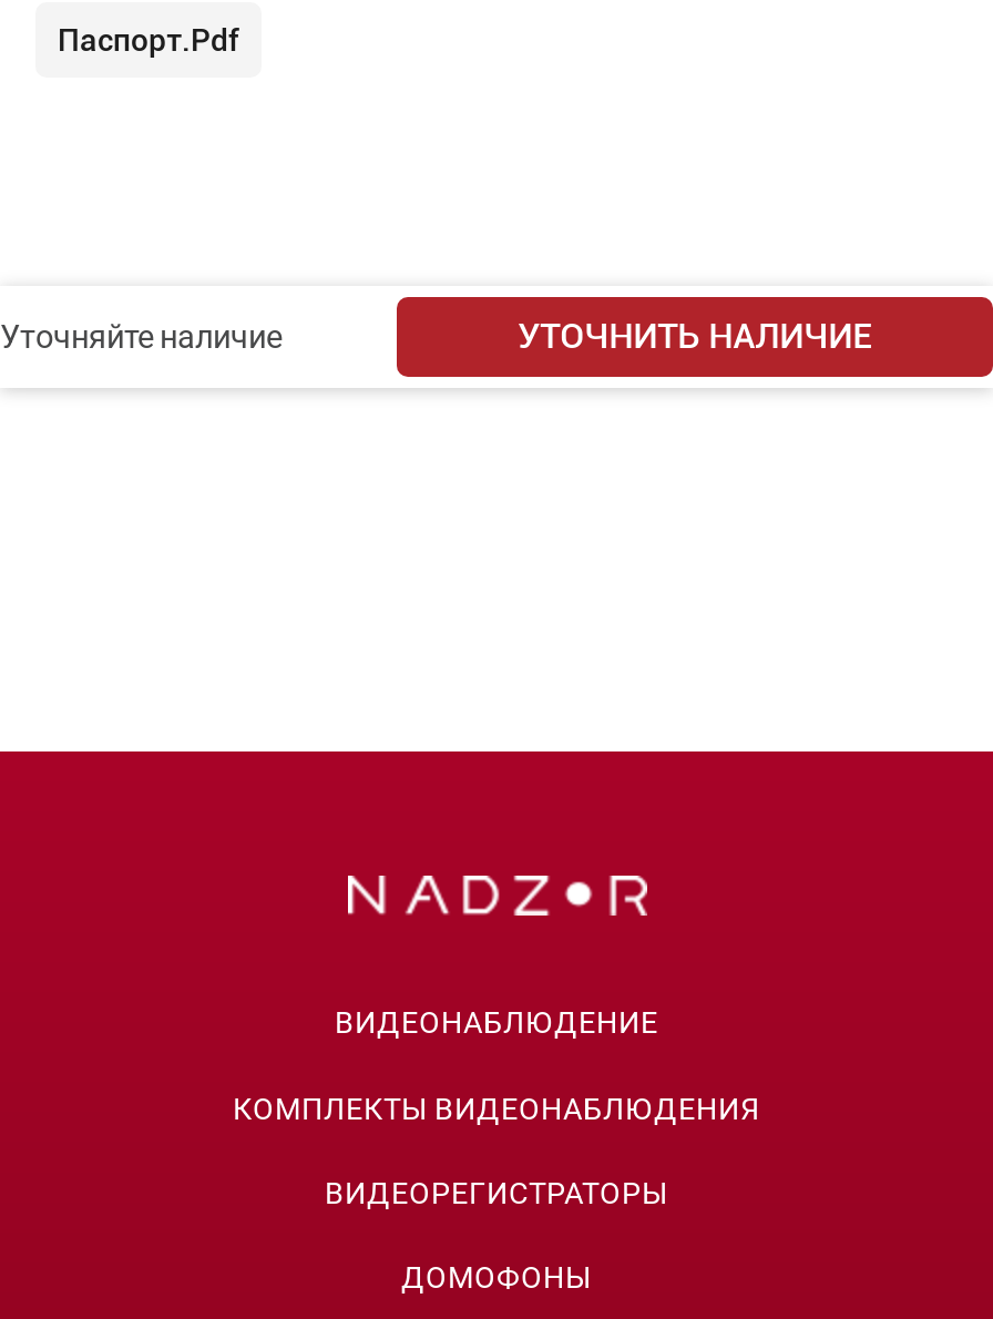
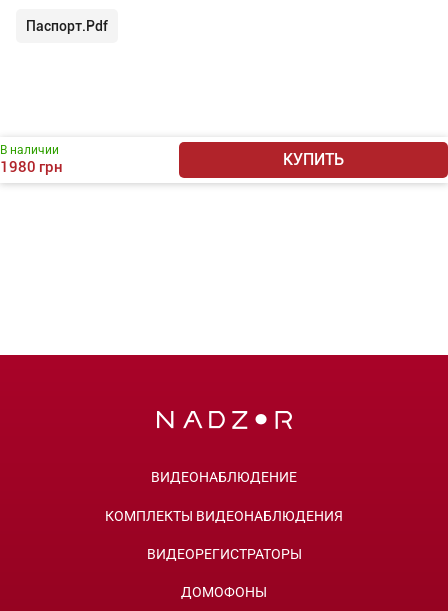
[0,316,872,358] Уточняйте наличие | УТОЧНИТЬ НАЛИЧИЕ -> [0,143,344,176] В наличии | 1980 грн | КУПИТЬ

